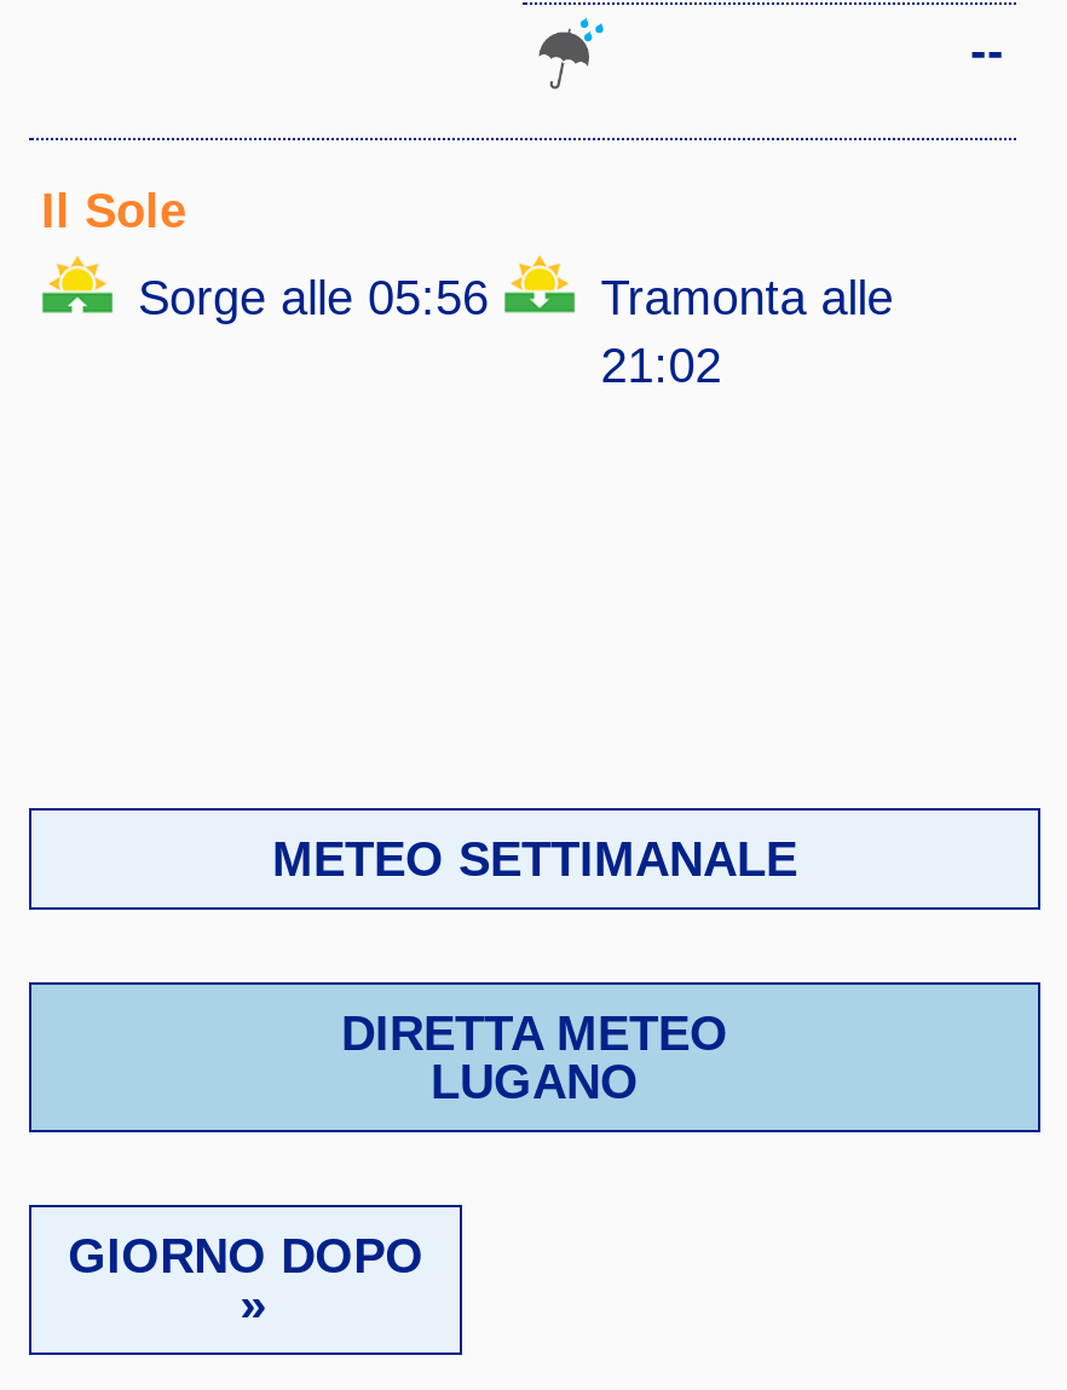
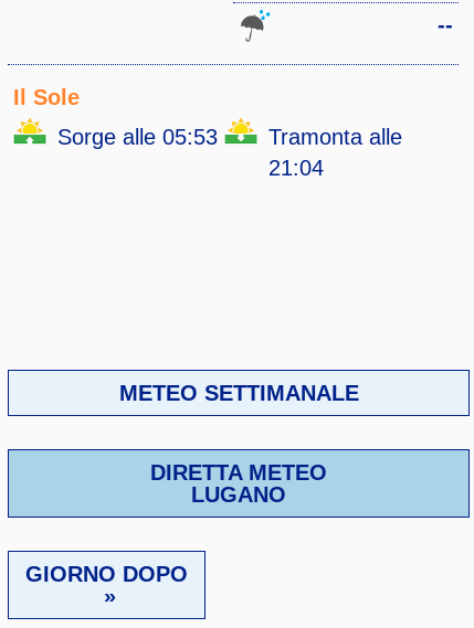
[138,271,489,324] Sorge alle 05:56 -> [57,125,218,149] Sorge alle 05:53
[601,339,722,392] 21:02 -> [269,156,324,180] 21:04

